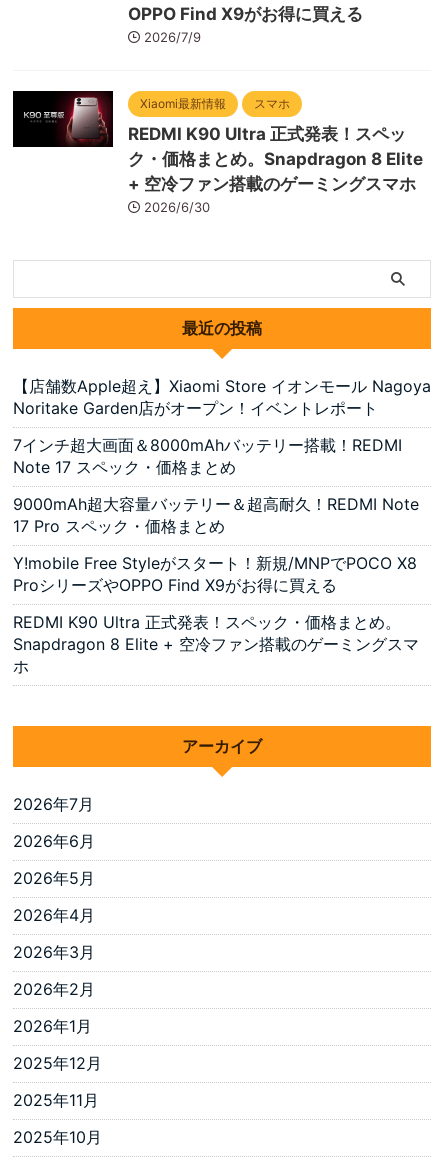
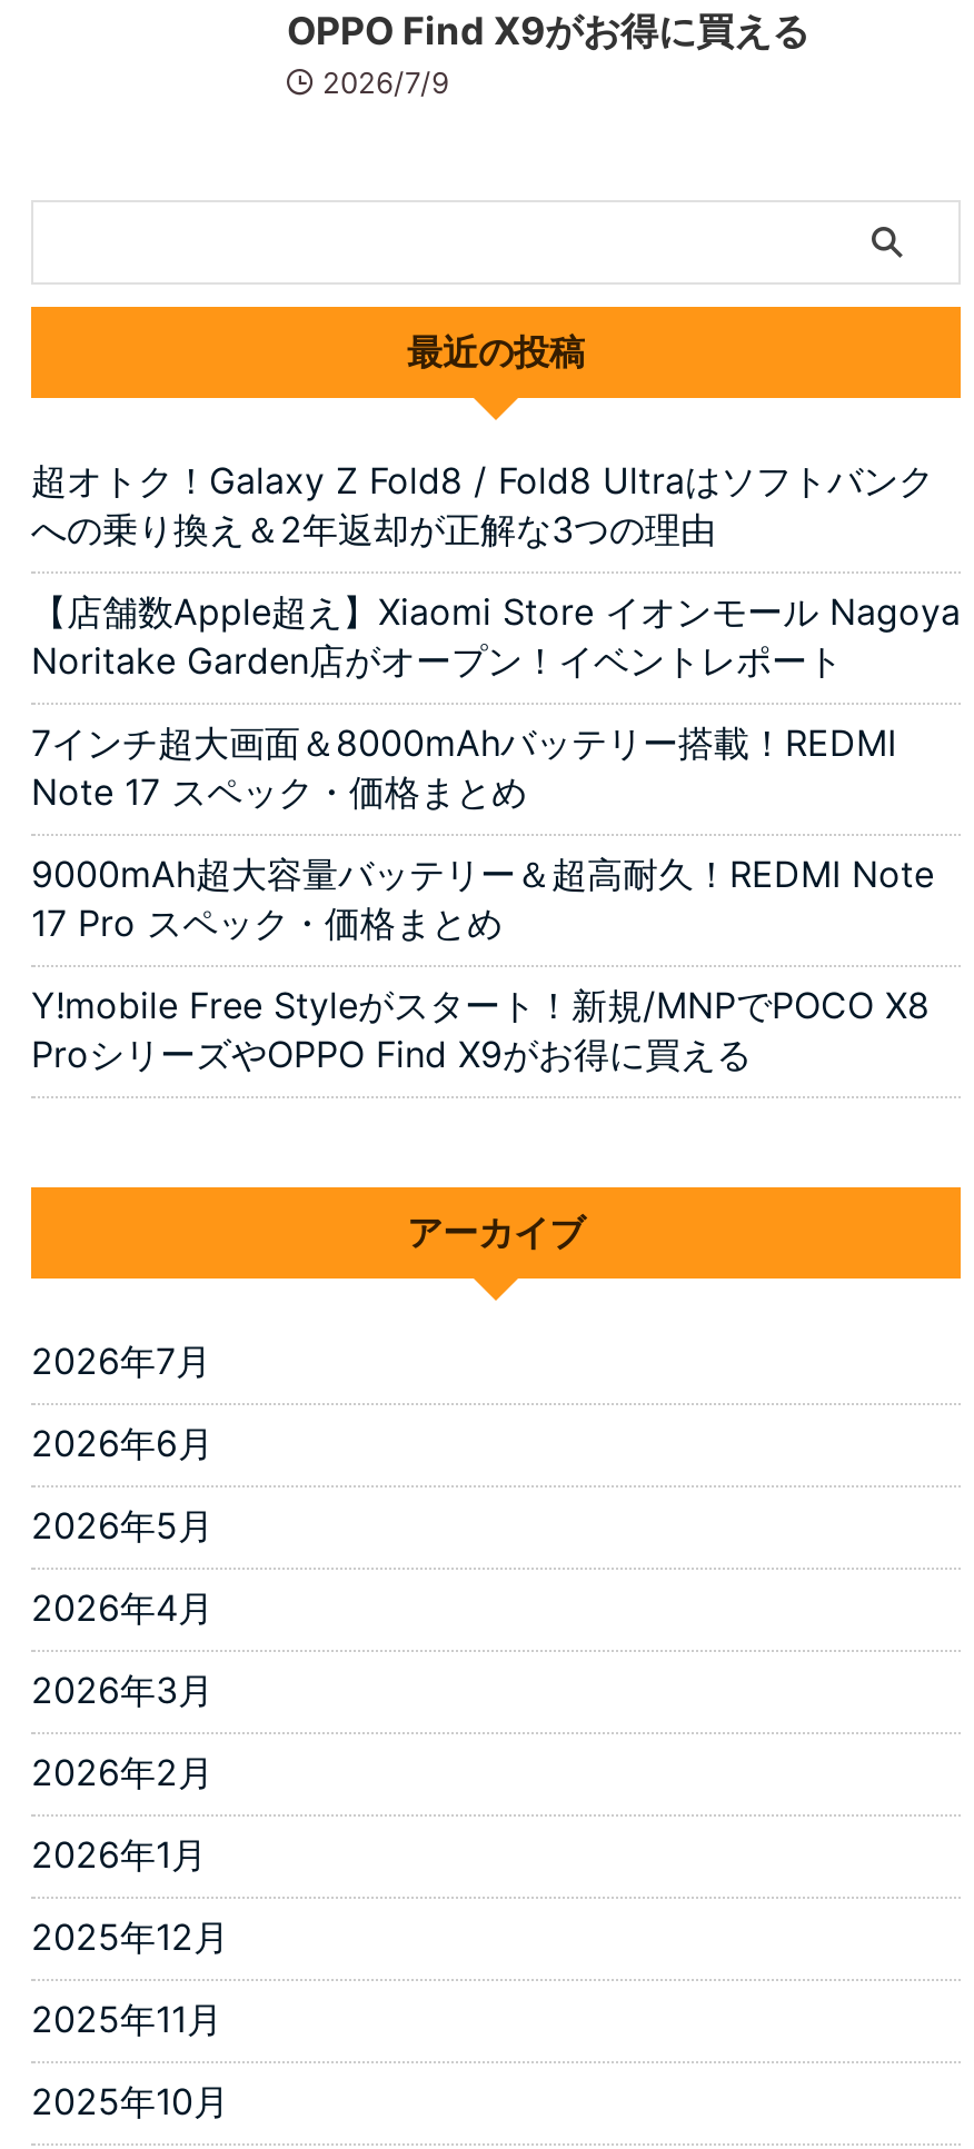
[12,90,423,215] [image] | Xiaomi最新情報 | スマホ | REDMI K90 Ultra 正式発表！スペッ | ク・価格まとめ。Snapdragon 8 Elite | + 空冷ファン搭載のゲーミングスマホ | 2026/6/30 -> none
none -> [31,458,934,551] 超オトク！Galaxy Z Fold8 / Fold8 Ultraはソフトバンク | への乗り換え＆2年返却が正解な3つの理由
[13,612,419,676] REDMI K90 Ultra 正式発表！スペック・価格まとめ。 | Snapdragon 8 Elite + 空冷ファン搭載のゲーミングスマ | ホ -> none

